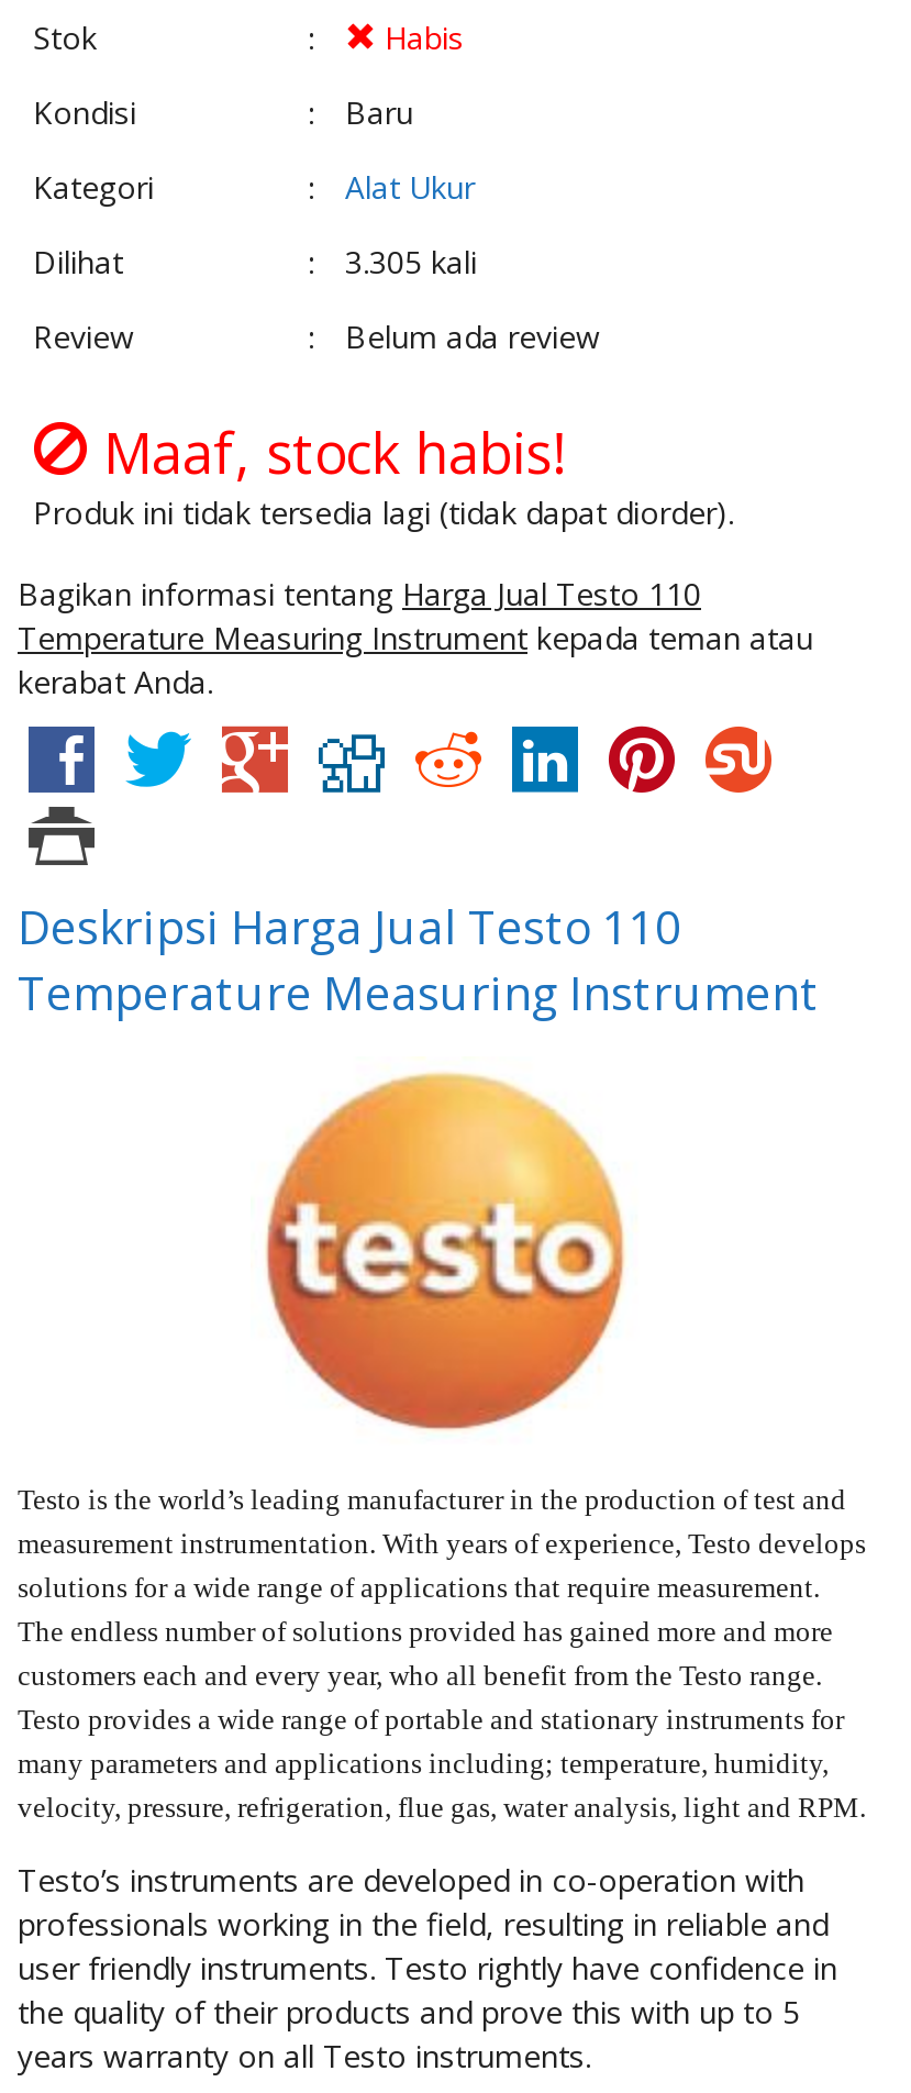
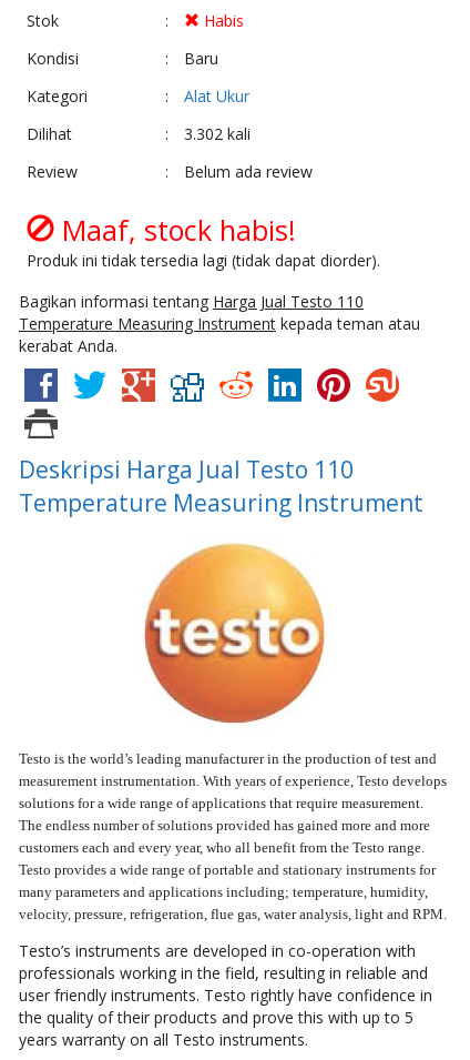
[345,241,477,283] 3.305 kali -> [184,123,251,144] 3.302 kali

